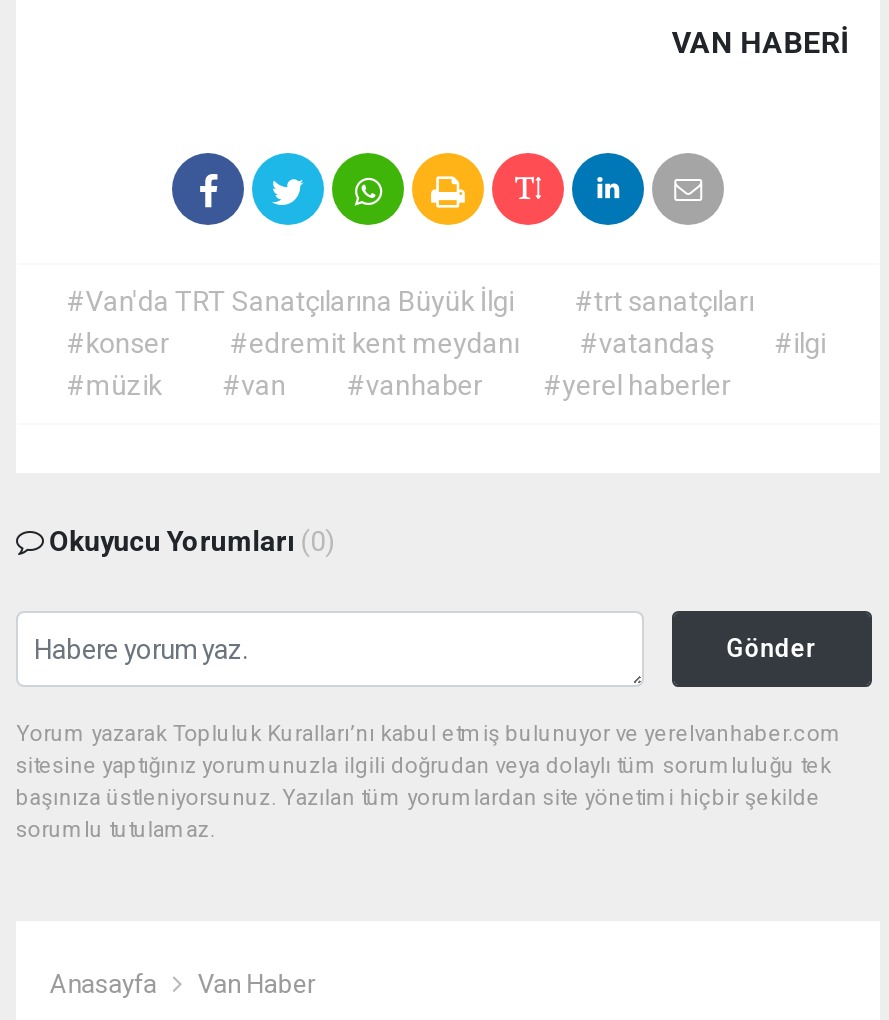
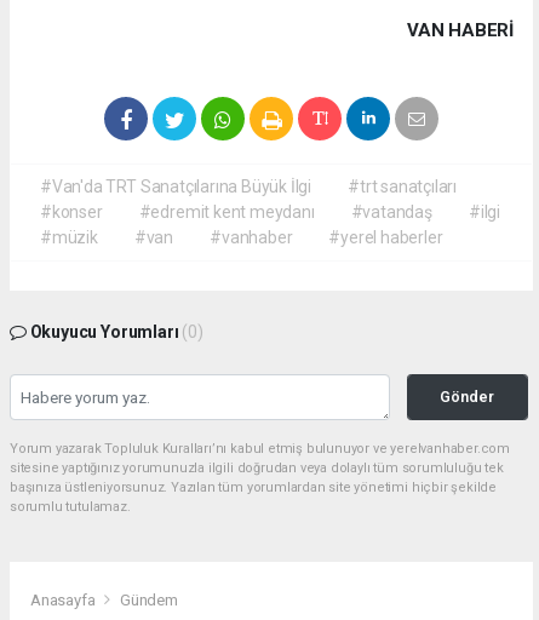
[198,968,314,998] Van Haber -> [120,590,178,609] Gündem

